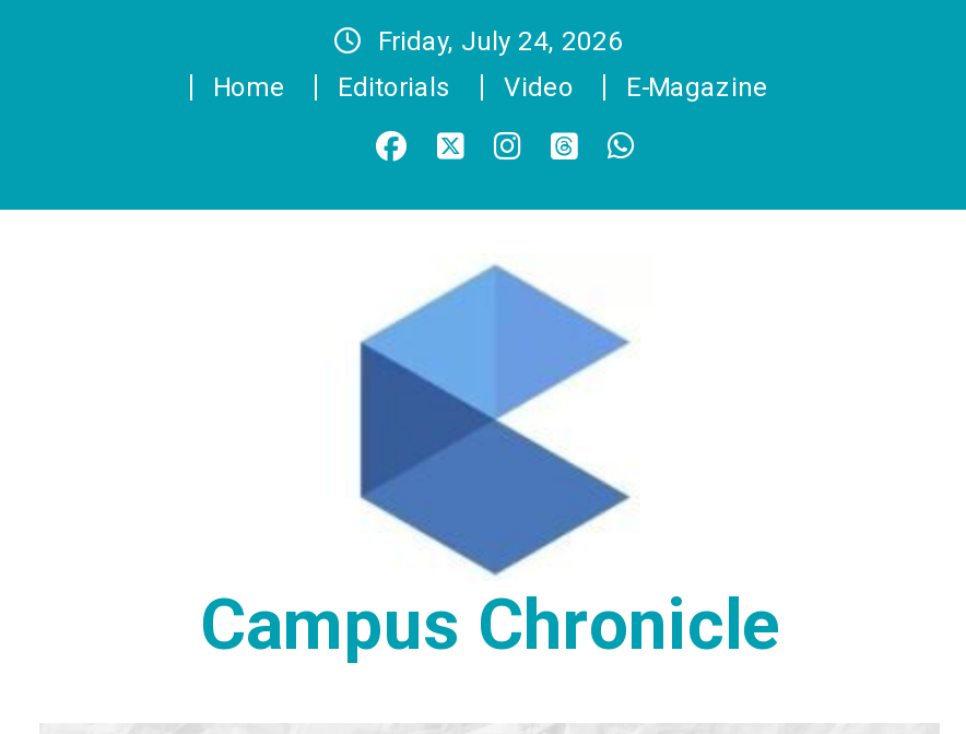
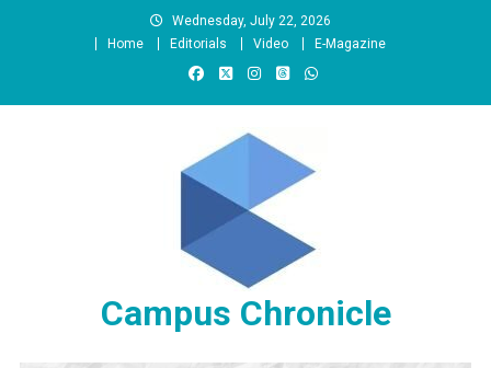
[378,26,623,57] Friday, July 24, 2026 -> [172,13,330,28] Wednesday, July 22, 2026

